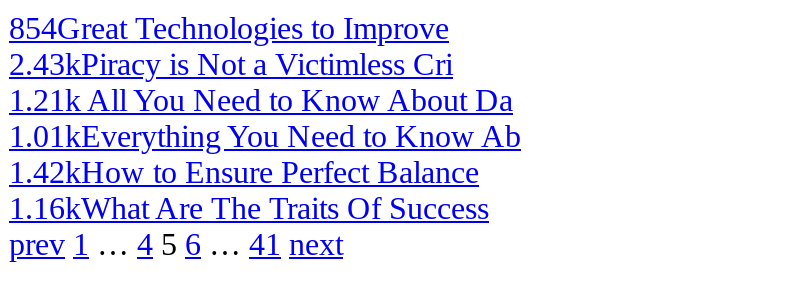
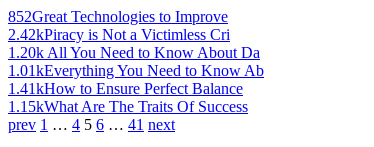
[9,11,449,45] 854Great Technologies to Improve -> [8,8,228,25] 852Great Technologies to Improve
[9,47,453,81] 2.43kPiracy is Not a Victimless Cri -> [8,26,230,43] 2.42kPiracy is Not a Victimless Cri
[9,83,513,117] 1.21k All You Need to Know About Da -> [8,44,260,61] 1.20k All You Need to Know About Da
[9,155,479,189] 1.42kHow to Ensure Perfect Balance -> [8,80,243,97] 1.41kHow to Ensure Perfect Balance
[9,191,489,225] 1.16kWhat Are The Traits Of Success -> [8,98,248,115] 1.15kWhat Are The Traits Of Success

